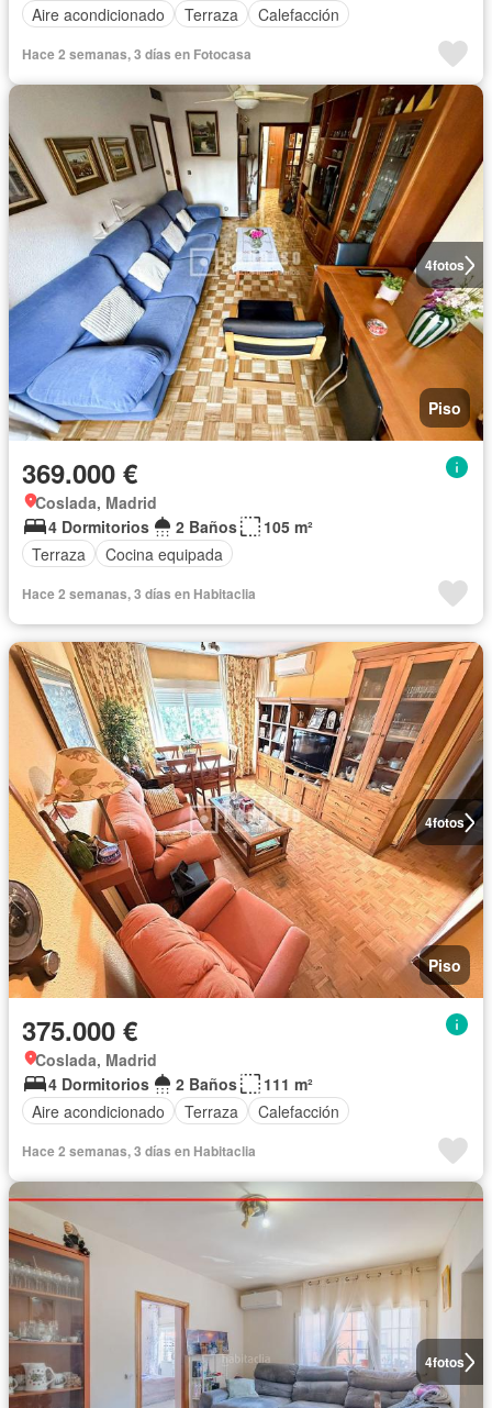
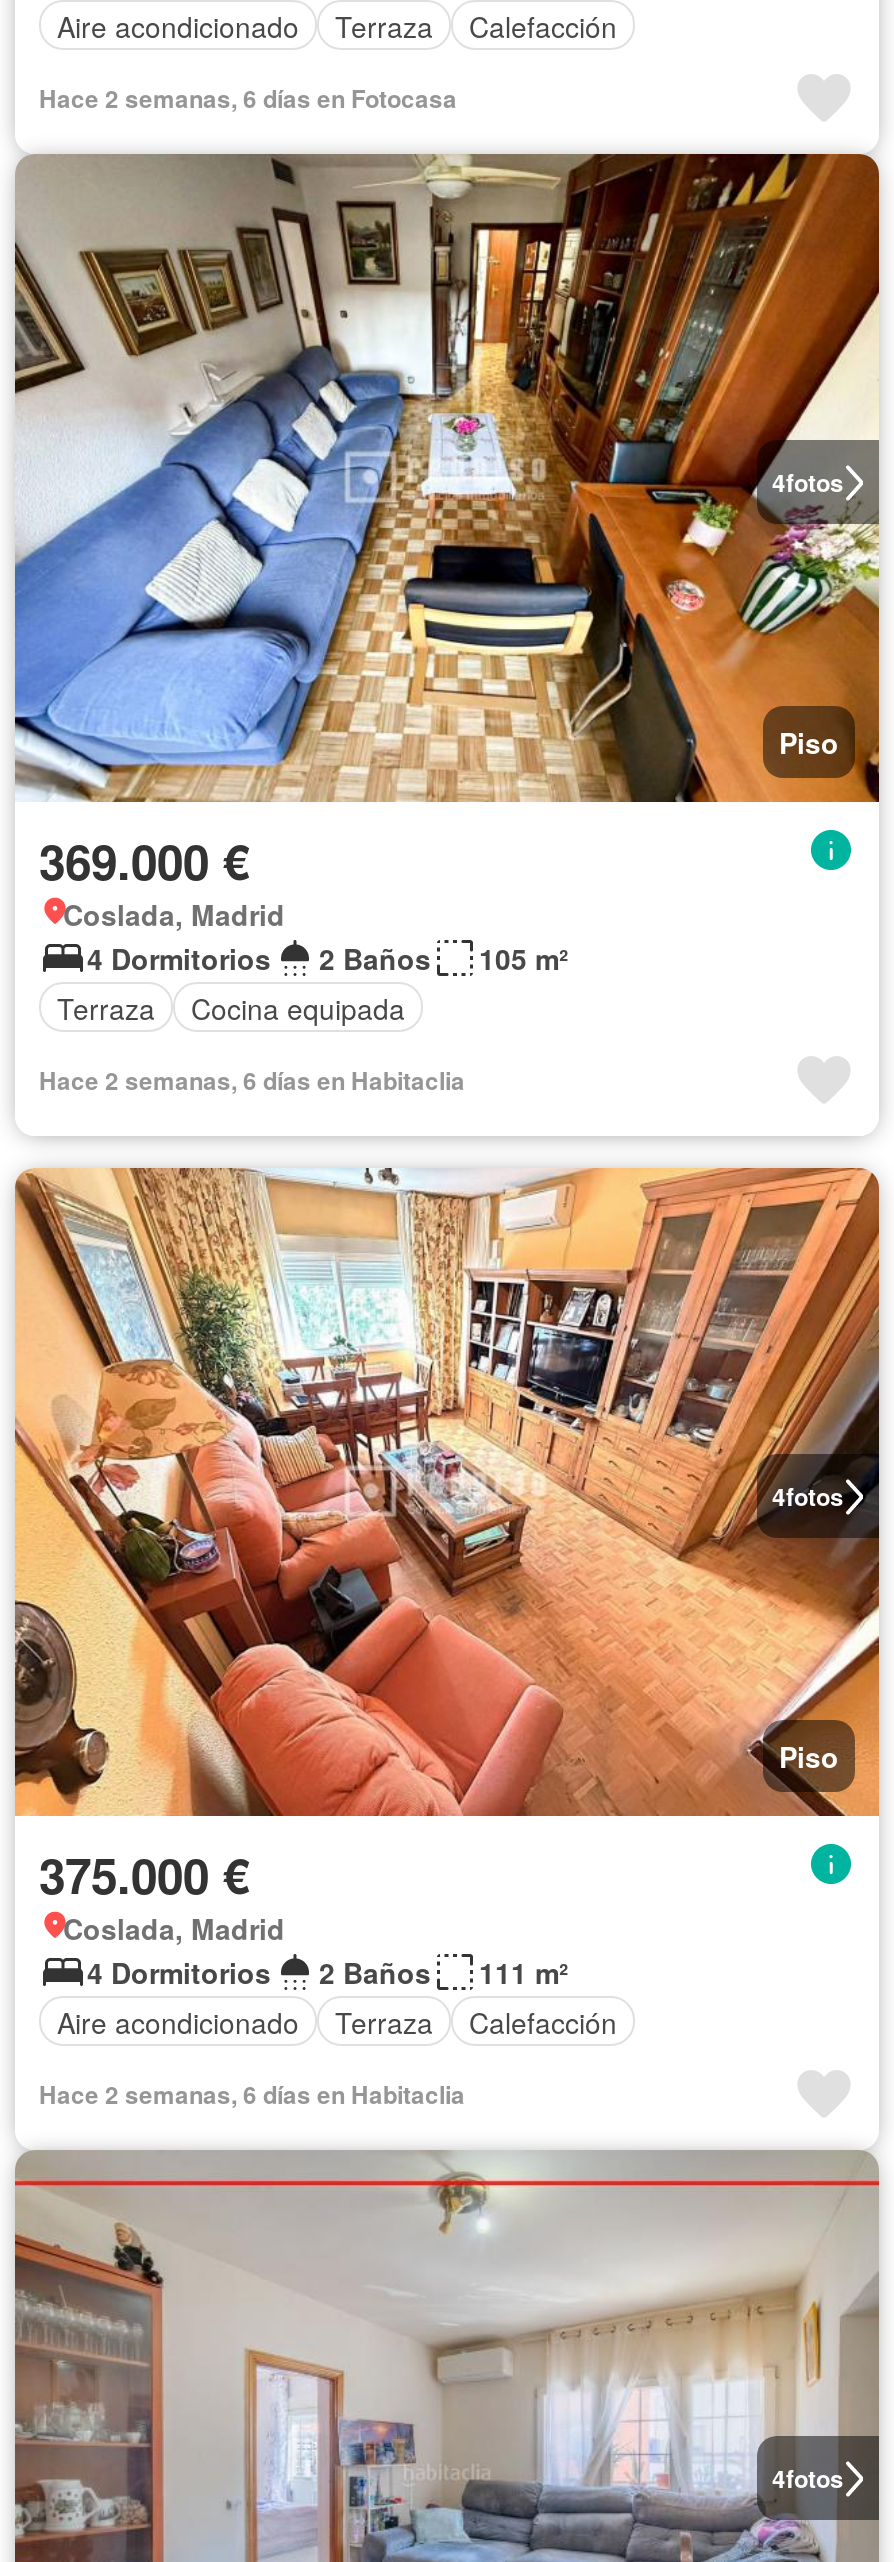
[22,44,251,64] Hace 2 semanas, 3 días en Fotocasa -> [39,81,457,117] Hace 2 semanas, 6 días en Fotocasa
[22,584,256,604] Hace 2 semanas, 3 días en Habitaclia -> [39,1063,465,1099] Hace 2 semanas, 6 días en Habitaclia
[22,1141,256,1161] Hace 2 semanas, 3 días en Habitaclia -> [39,2077,465,2113] Hace 2 semanas, 6 días en Habitaclia

